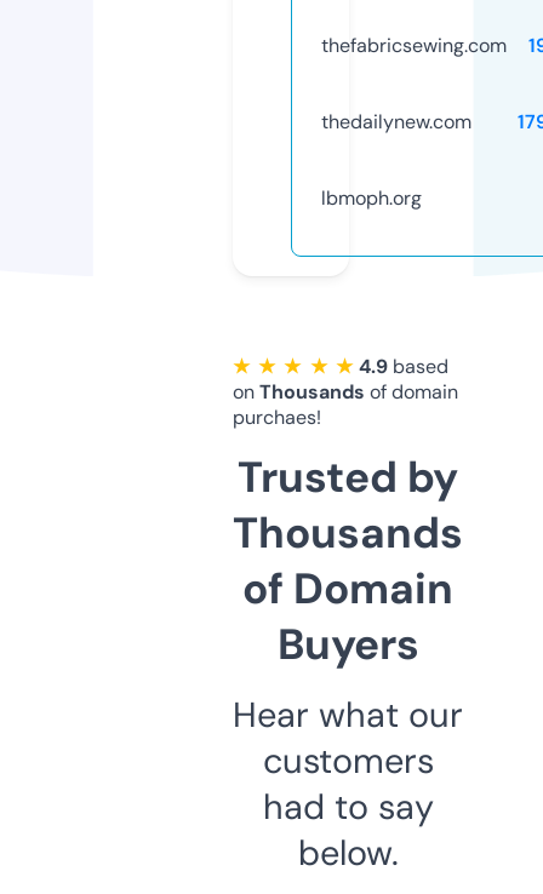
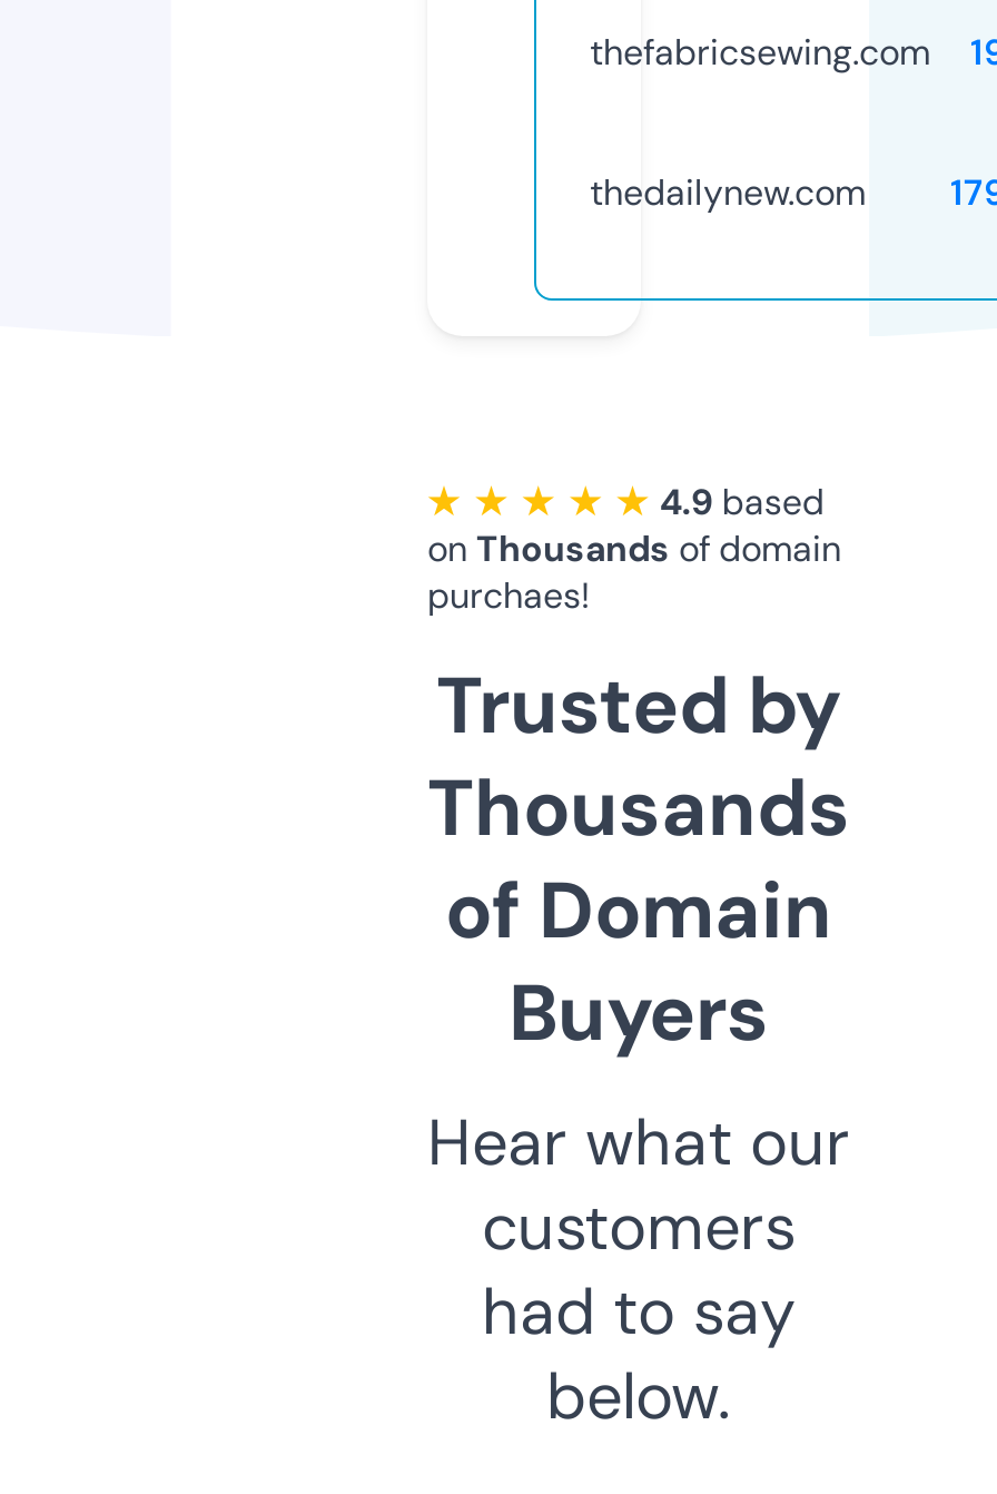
[321,185,422,211] lbmoph.org -> none

